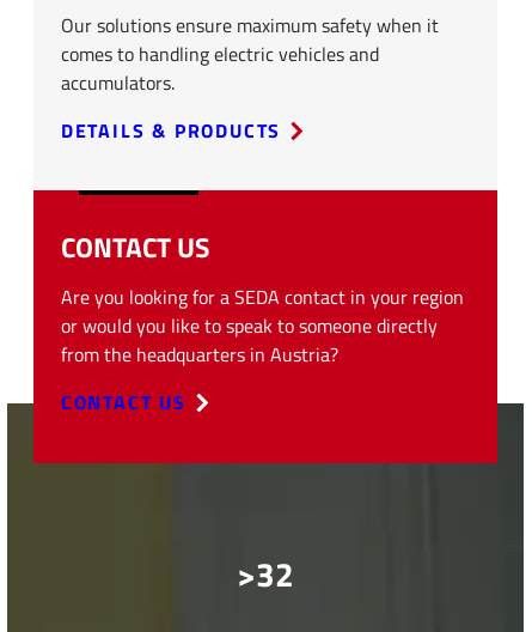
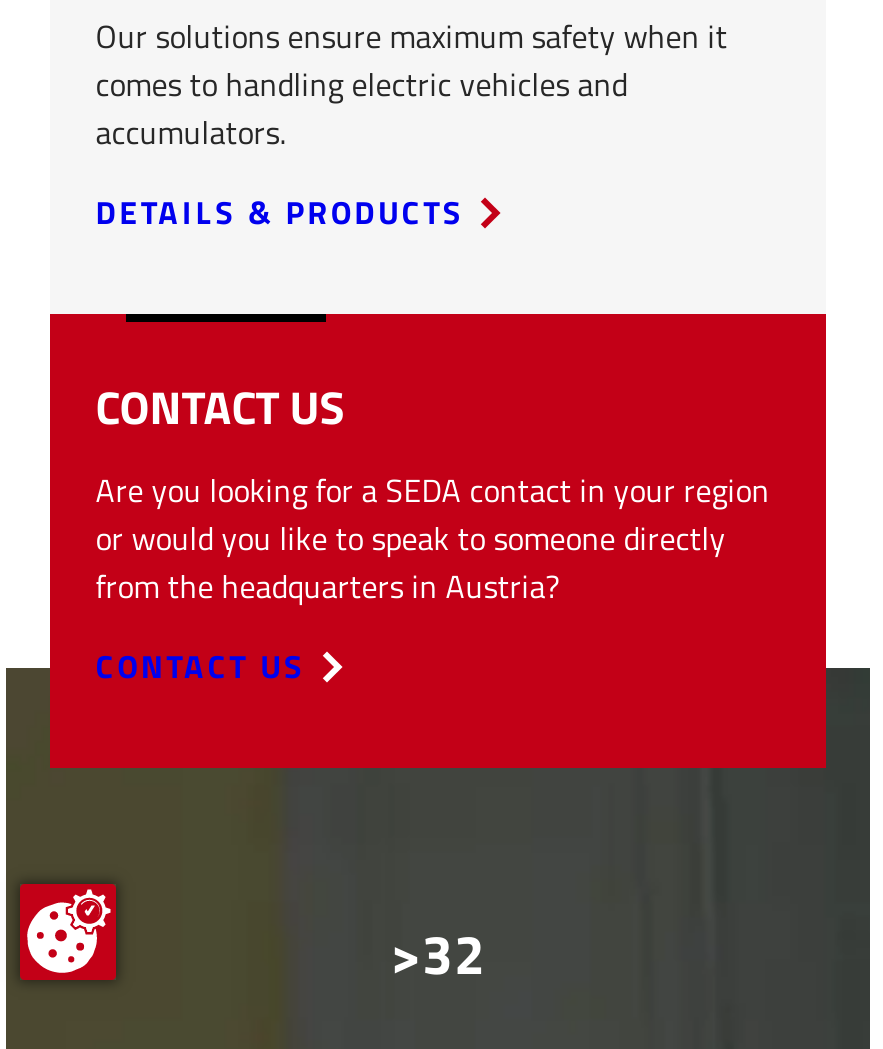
none -> [18,882,118,982] [image]

